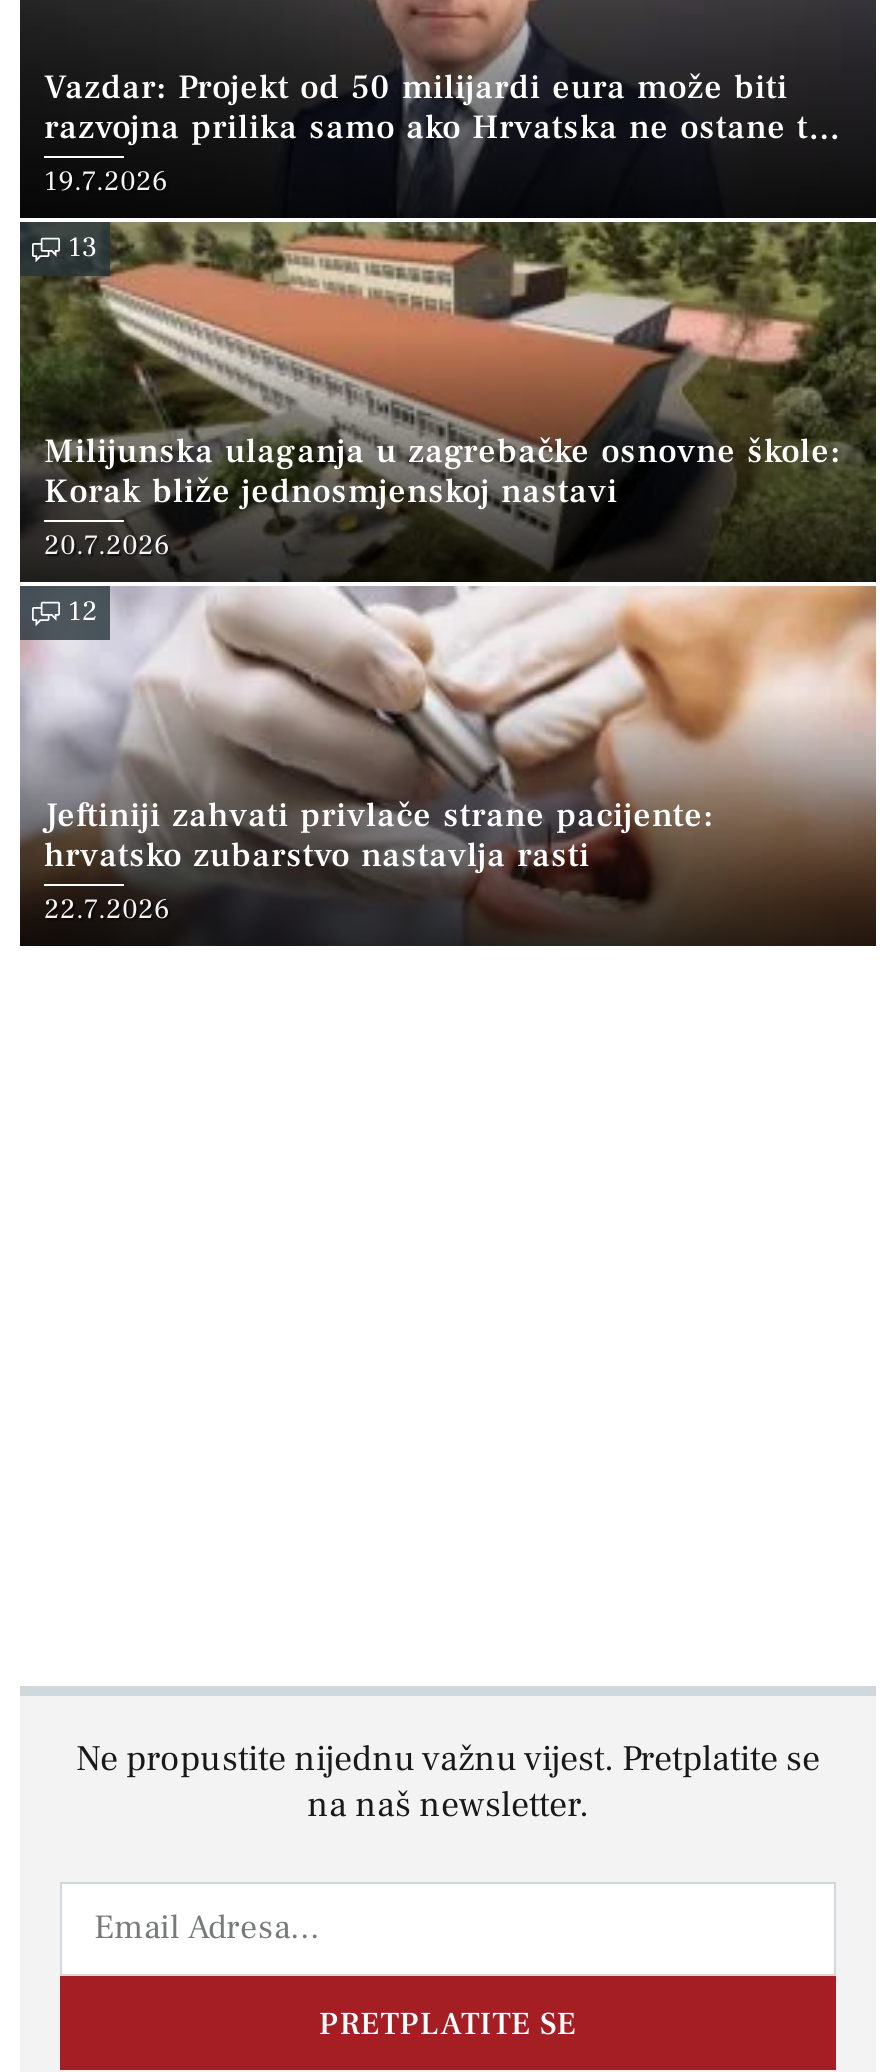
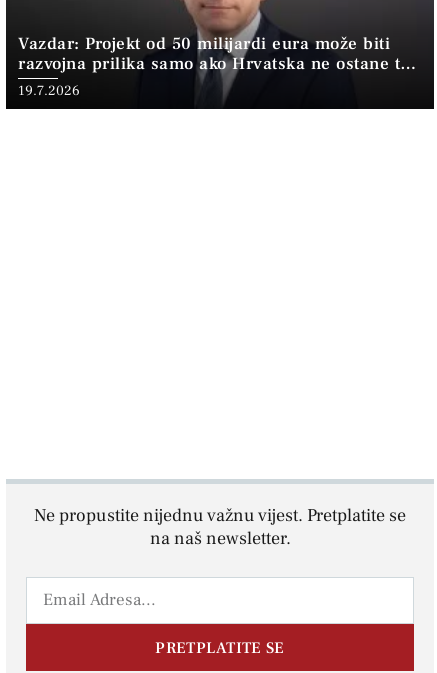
[20,220,876,416] [image] | 13 -> none
[20,431,878,944] [image] | Milijunska ulaganja u zagrebačke osnovne škole: | Korak bliže jednosmjenskoj nastavi | 20.7.2026 | 12 -> none
[44,795,714,929] Jeftiniji zahvati privlače strane pacijente: | hrvatsko zubarstvo nastavlja rasti | 22.7.2026 -> none

